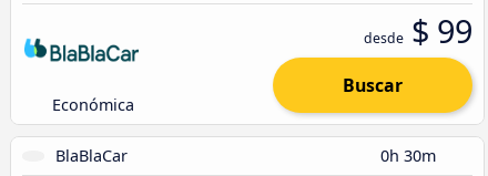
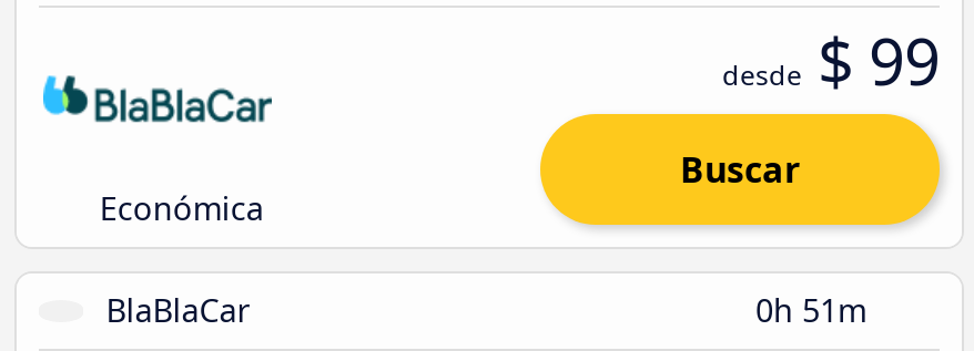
[380,145,440,166] 0h 30m -> [755,289,875,331] 0h 51m

